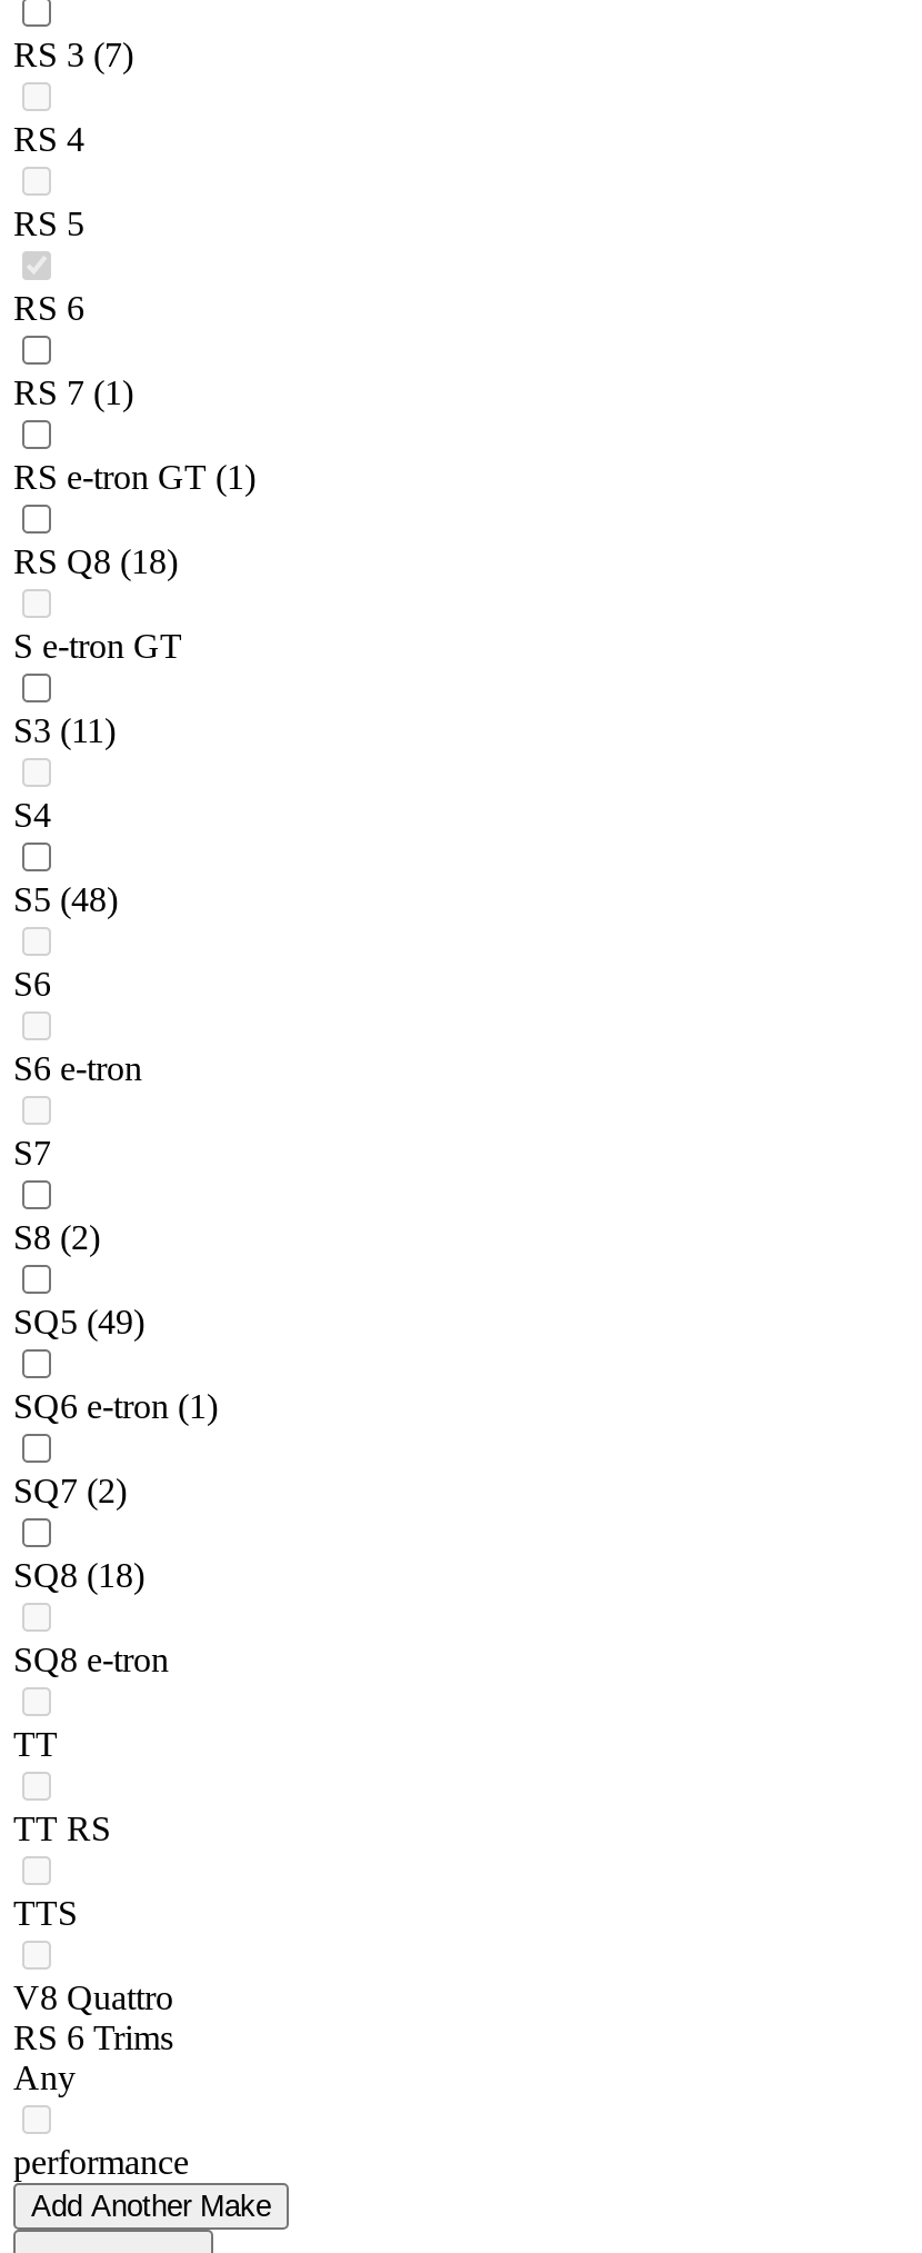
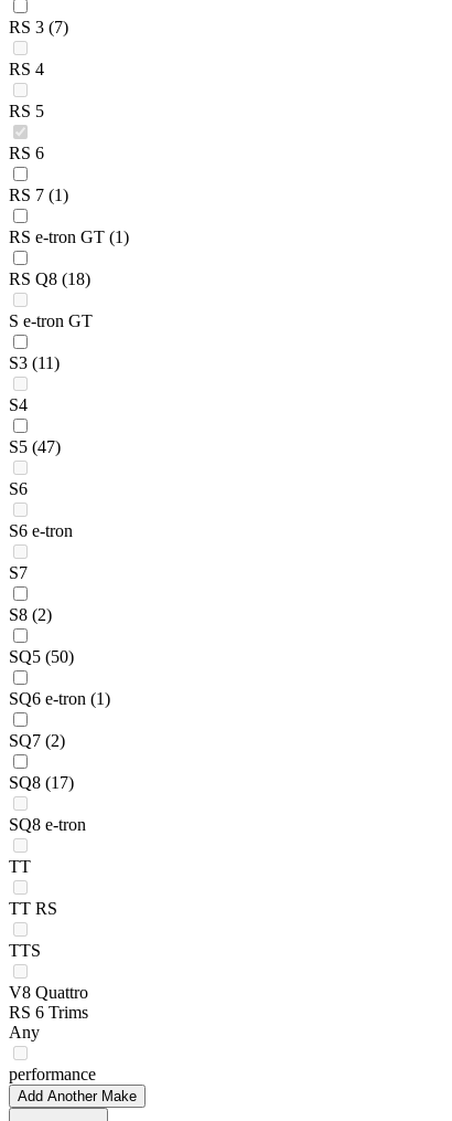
[13,881,118,919] S5 (48) -> [9,438,61,457] S5 (47)
[13,1304,144,1341] SQ5 (49) -> [9,648,74,666] SQ5 (50)
[13,1557,144,1595] SQ8 (18) -> [9,774,74,792] SQ8 (17)

